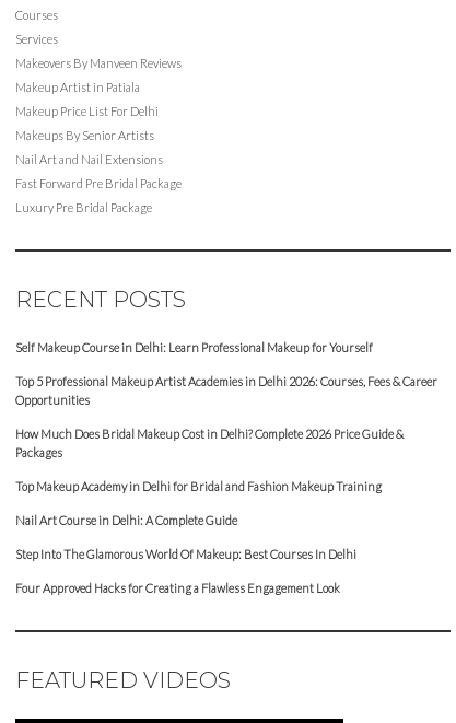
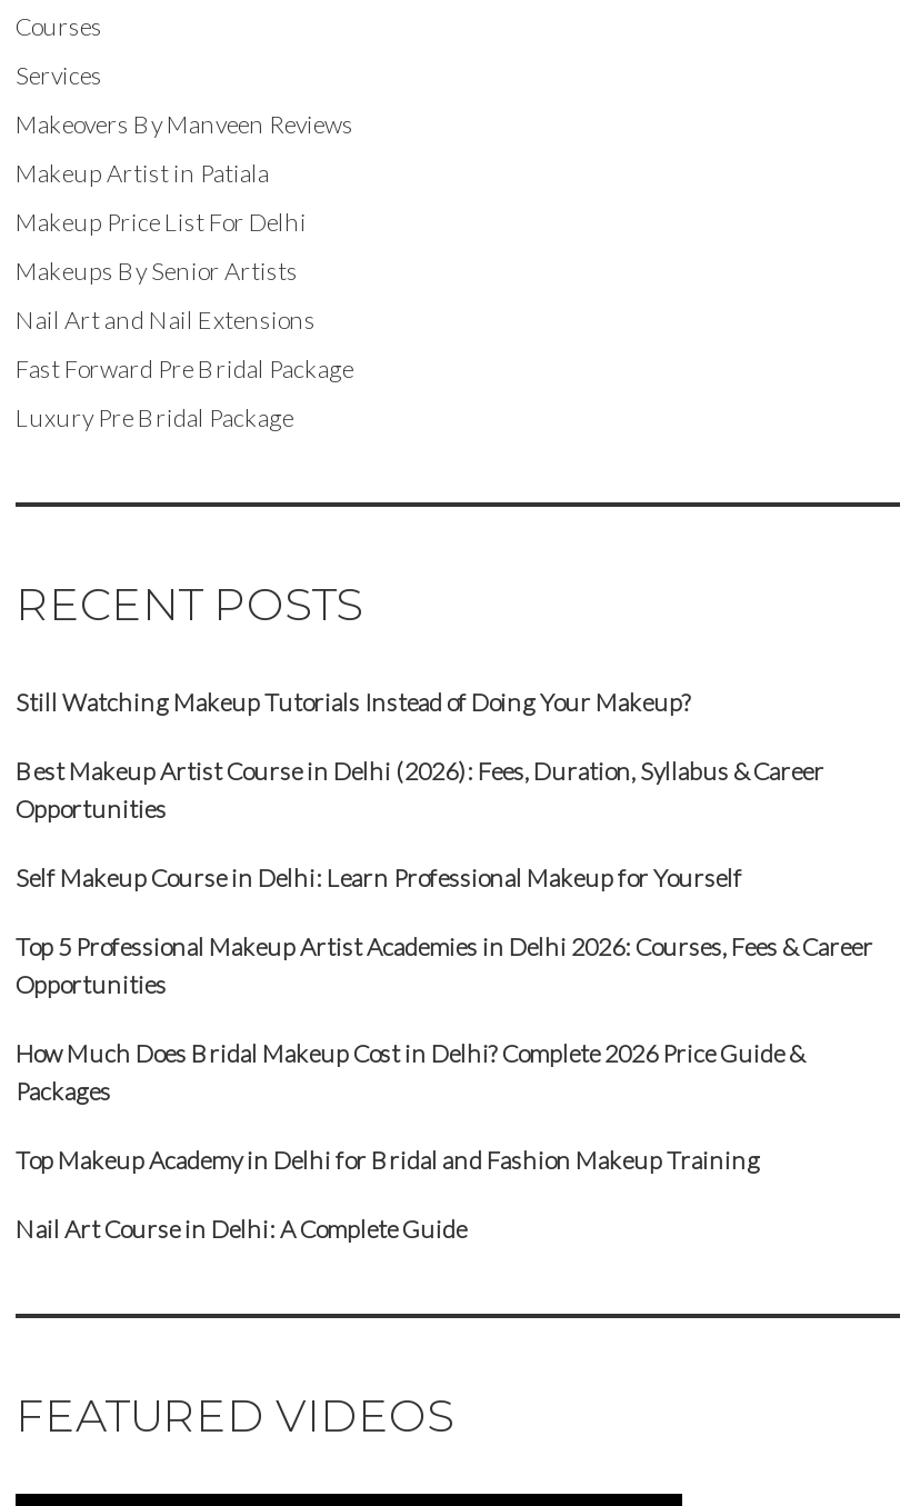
none -> [16,687,824,822] Still Watching Makeup Tutorials Instead of Doing Your Makeup? | Best Makeup Artist Course in Delhi (2026): Fees, Duration, Syllabus & Career | Opportunities
moved [15,340,437,527] -> [16,862,873,1242]: Self Makeup Course in Delhi: Learn Professional Makeup for Yourself | Top 5 Professional Makeup Artist Academies in Delhi 2026: Courses, Fees & Career | Opportunities | How Much Does Bridal Makeup Cost in Delhi? Complete 2026 Price Guide & | Packages | Top Makeup Academy in Delhi for Bridal and Fashion Makeup Training | Nail Art Course in Delhi: A Complete Guide
[15,547,356,595] Step Into The Glamorous World Of Makeup: Best Courses In Delhi | Four Approved Hacks for Creating a Flawless Engagement Look -> none

